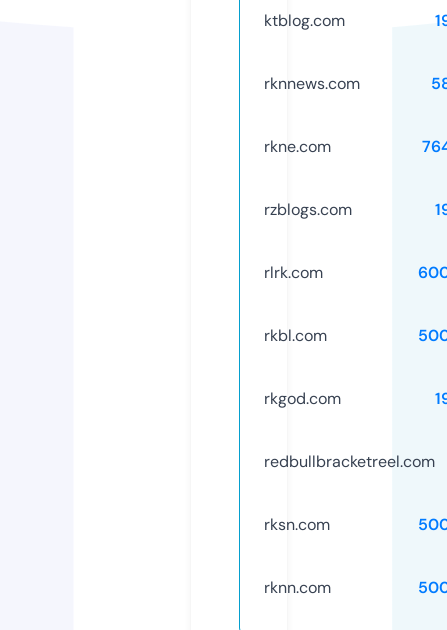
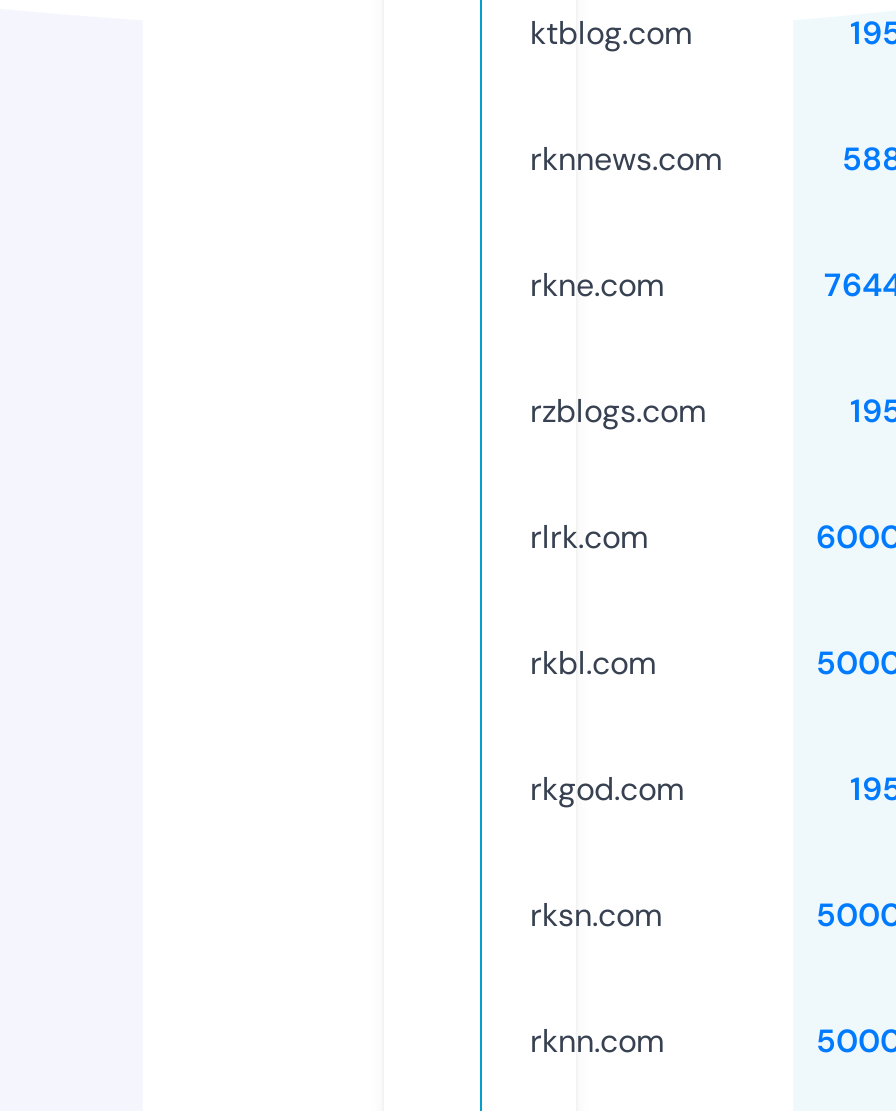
[264,451,435,472] redbullbracketreel.com -> none

